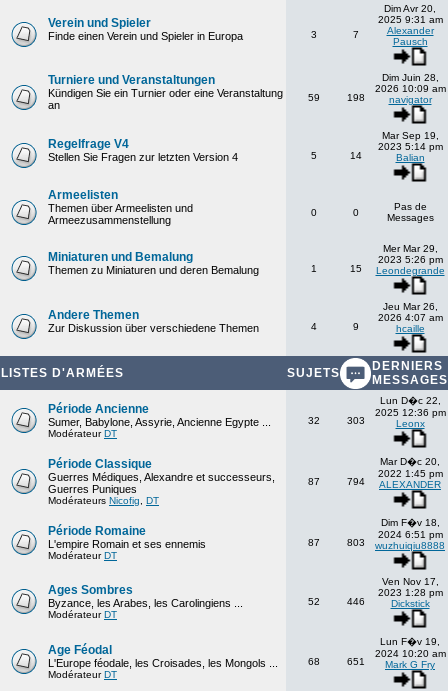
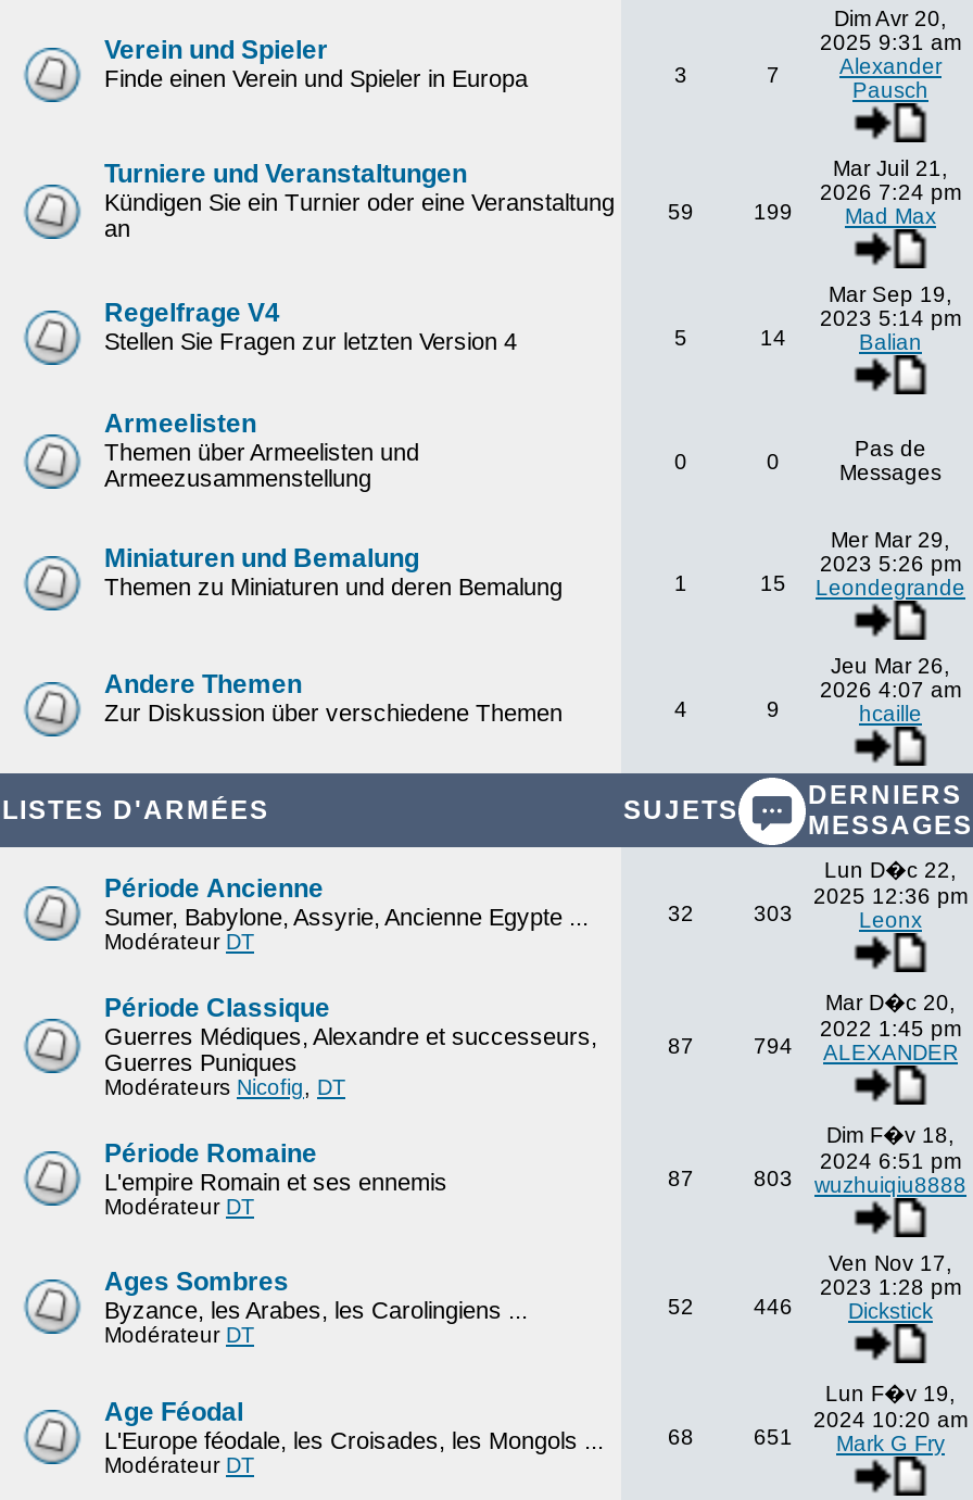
[374,72,445,105] Dim Juin 28, | 2026 10:09 am | navigator -> [820,156,961,228] Mar Juil 21, | 2026 7:24 pm | Mad Max
[347,92,365,103] 198 -> [754,200,793,224] 199

